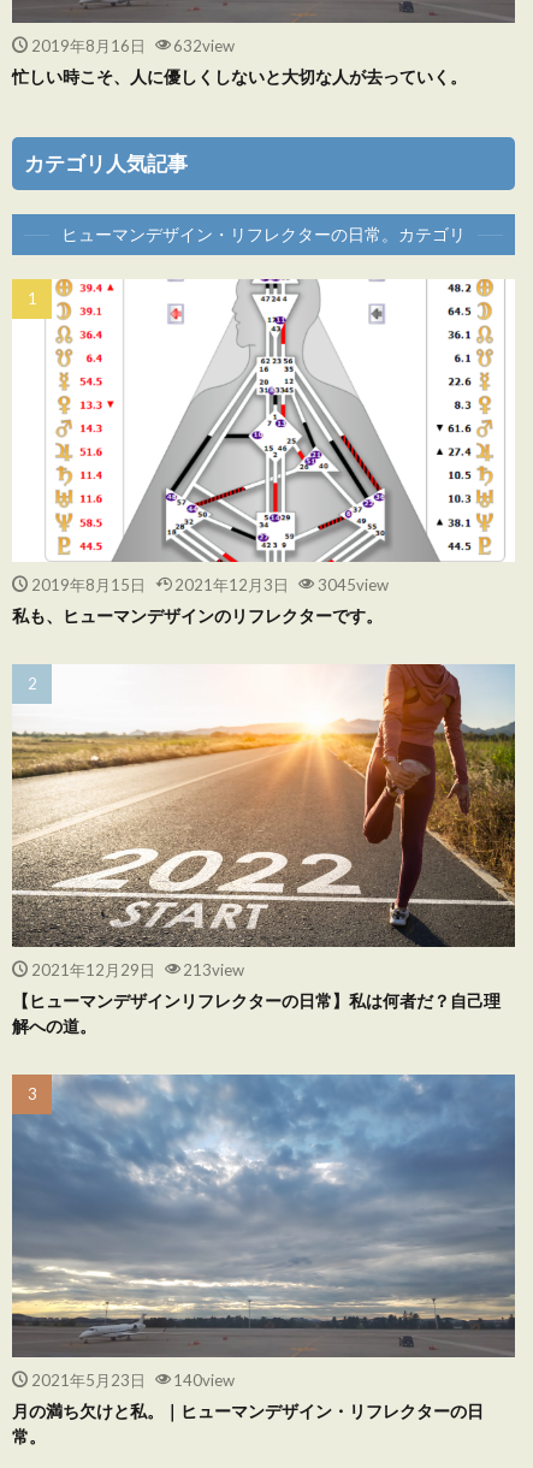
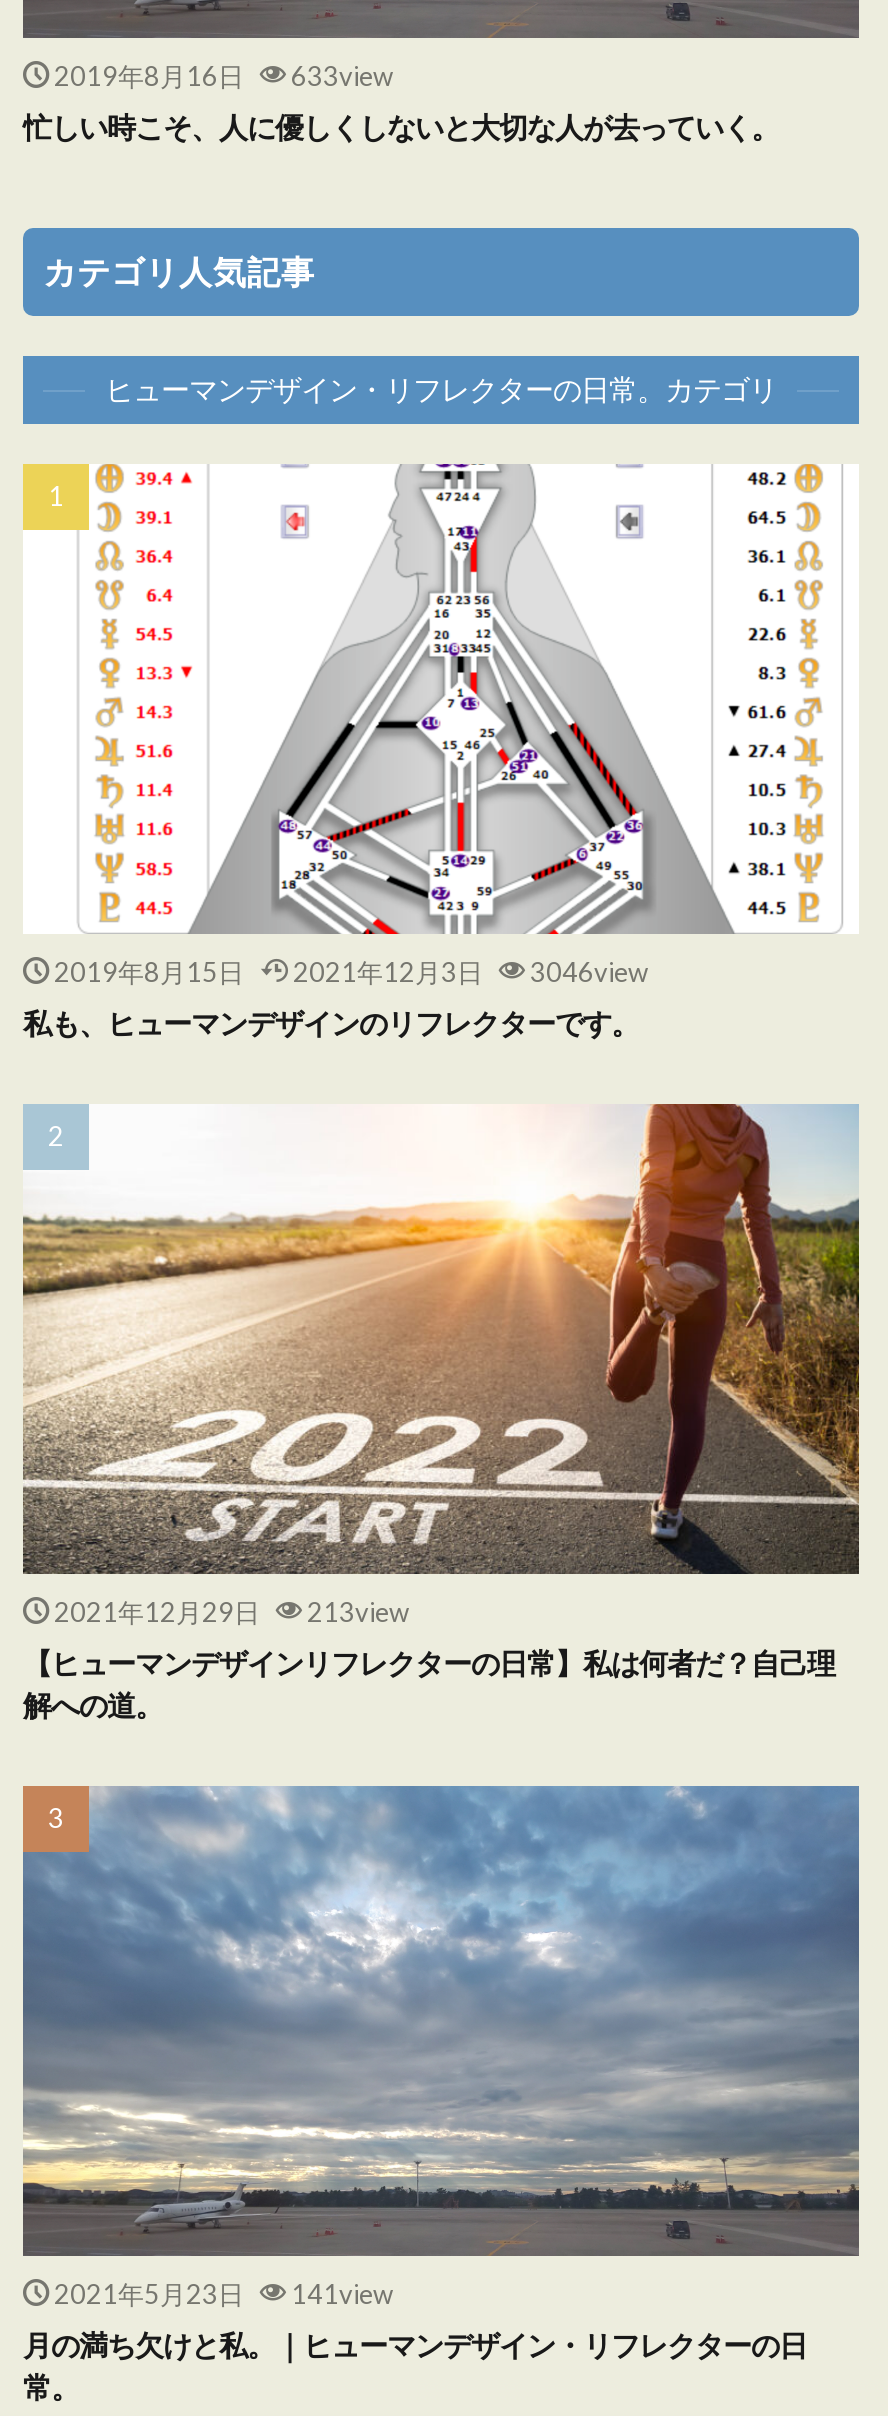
[31,35,235,55] 2019年8月16日 632view -> [54,59,393,91] 2019年8月16日 633view
[31,575,388,594] 2019年8月15日 2021年12月3日 3045view -> [54,955,648,987] 2019年8月15日 2021年12月3日 3046view
[31,1370,235,1390] 2021年5月23日 140view -> [54,2278,393,2310] 2021年5月23日 141view

